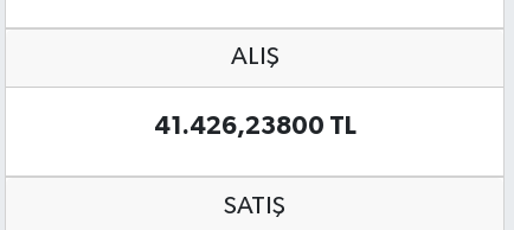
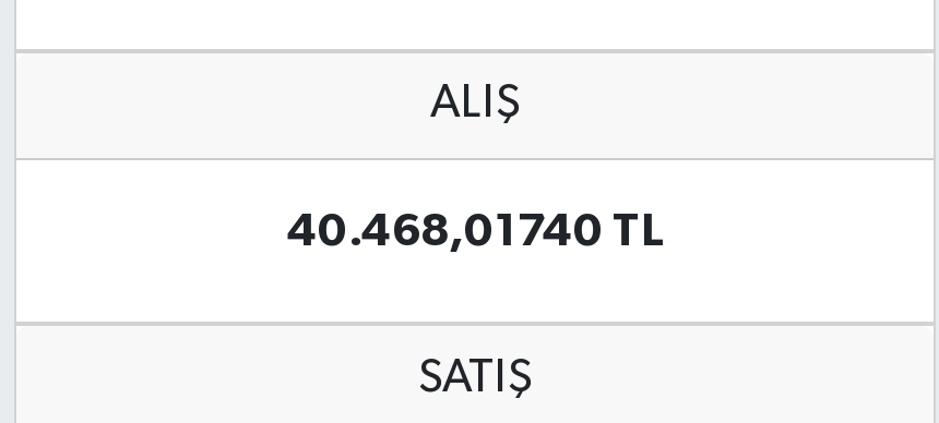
[153,114,356,139] 41.426,23800 TL -> [287,208,663,254] 40.468,01740 TL

